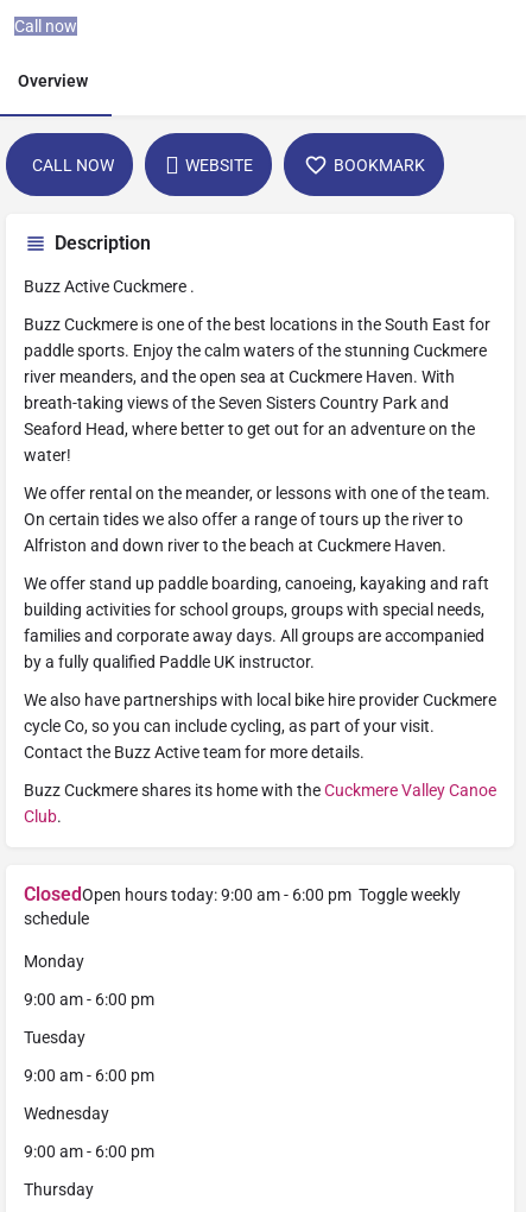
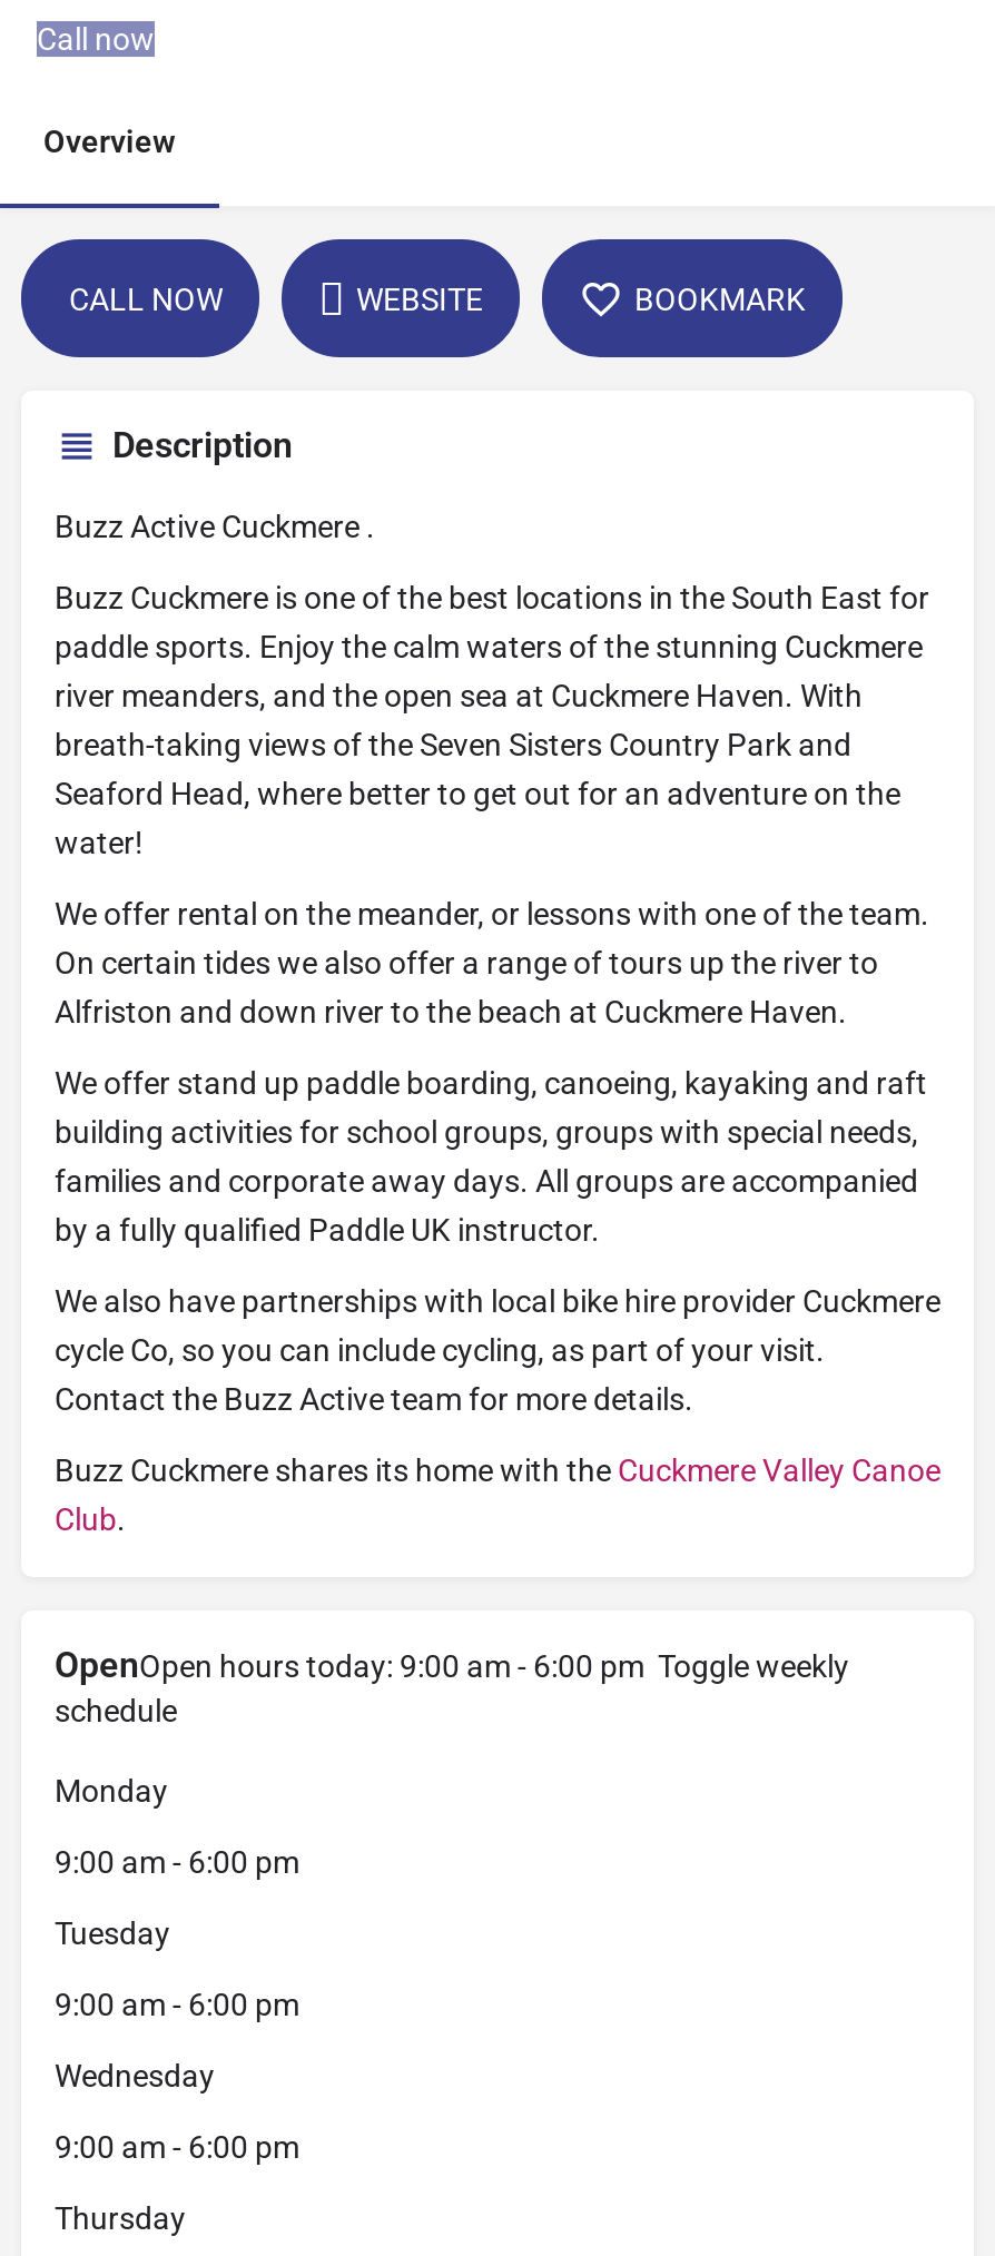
[24,883,461,905] ClosedOpen hours today: 9:00 am - 6:00 pm Toggle weekly -> [55,1644,849,1686] OpenOpen hours today: 9:00 am - 6:00 pm Toggle weekly

